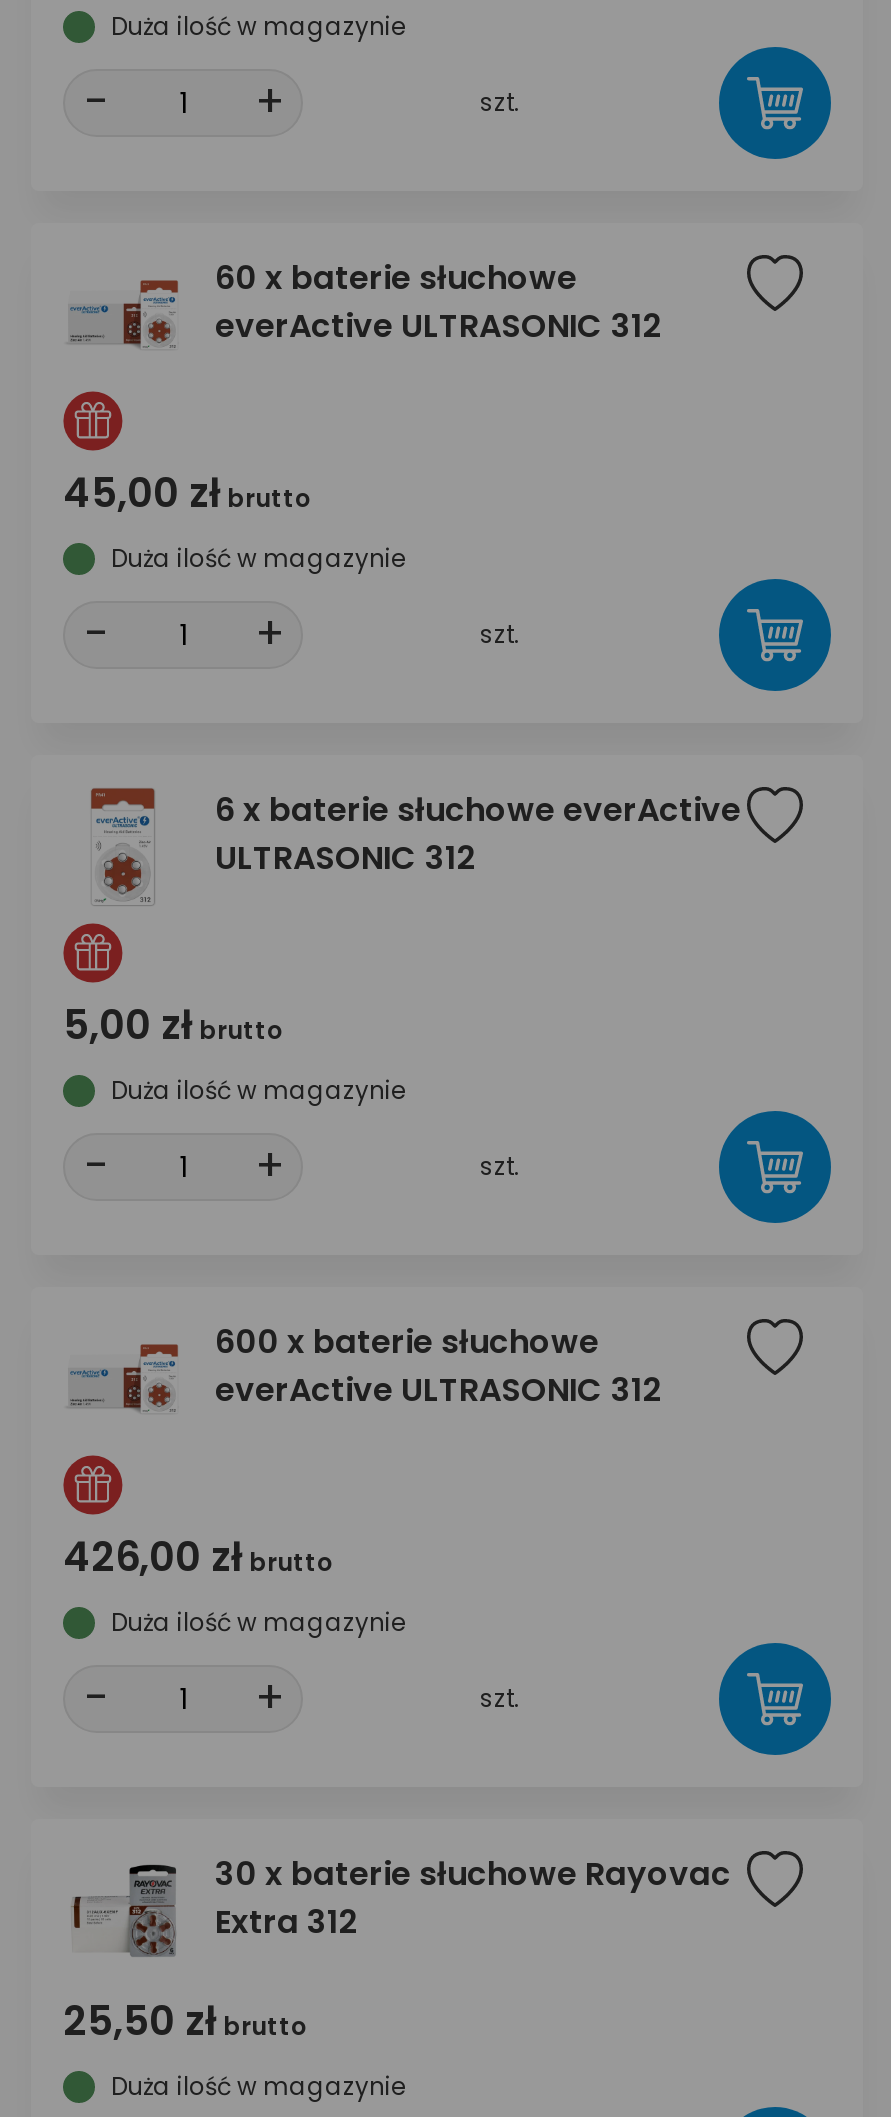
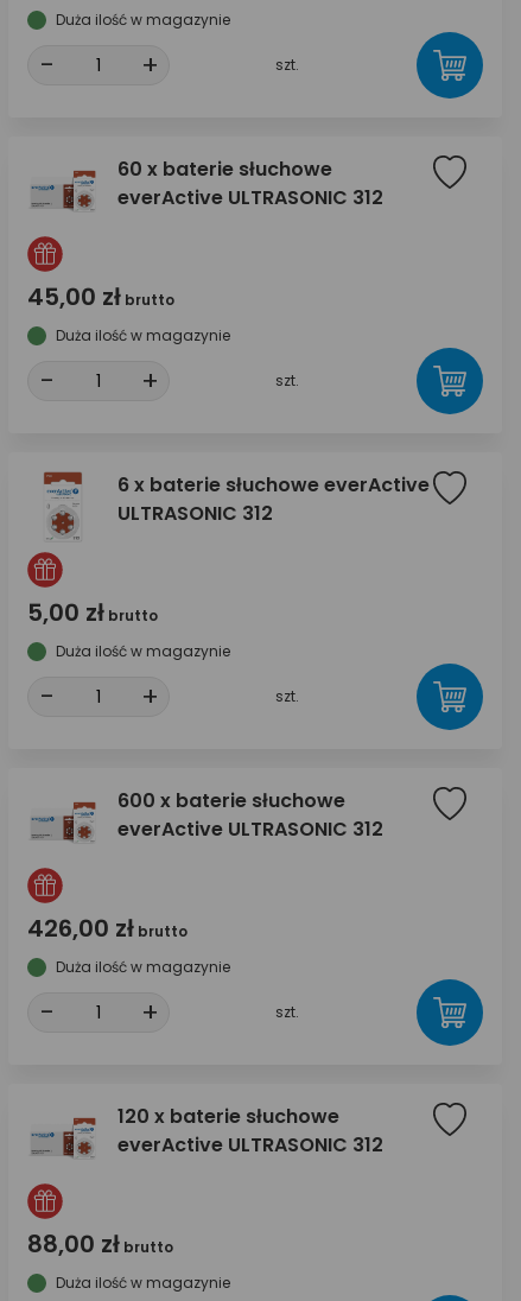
[71,1851,731,1959] [image] | 30 x baterie słuchowe Rayovac | Extra 312 -> [31,1103,383,1166] [image] | 120 x baterie słuchowe | everActive ULTRASONIC 312
[63,1993,307,2049] 25,50 złbrutto -> [27,1227,173,1261] 88,00 złbrutto

